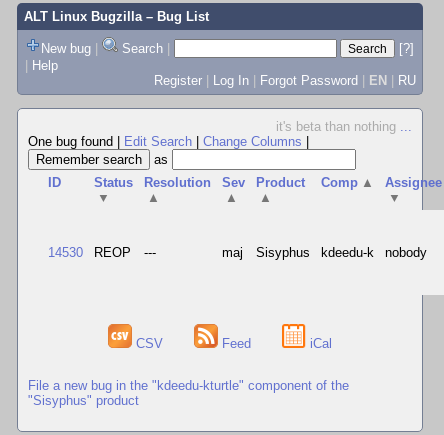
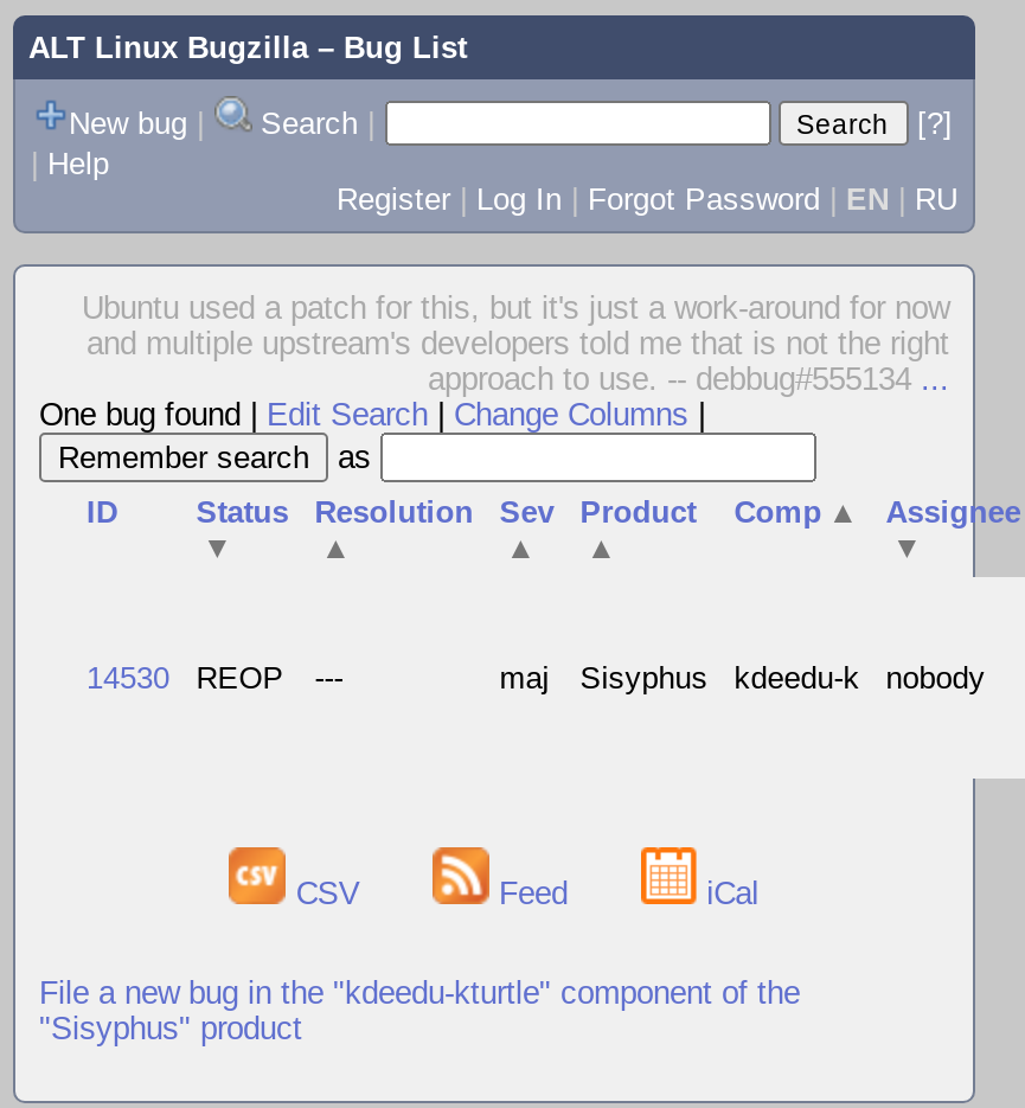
[276,119,412,134] it's beta than nothing... -> [82,290,949,397] Ubuntu used a patch for this, but it's just a work-around for now | and multiple upstream's developers told me that is not the right | approach to use. -- debbug#555134...

